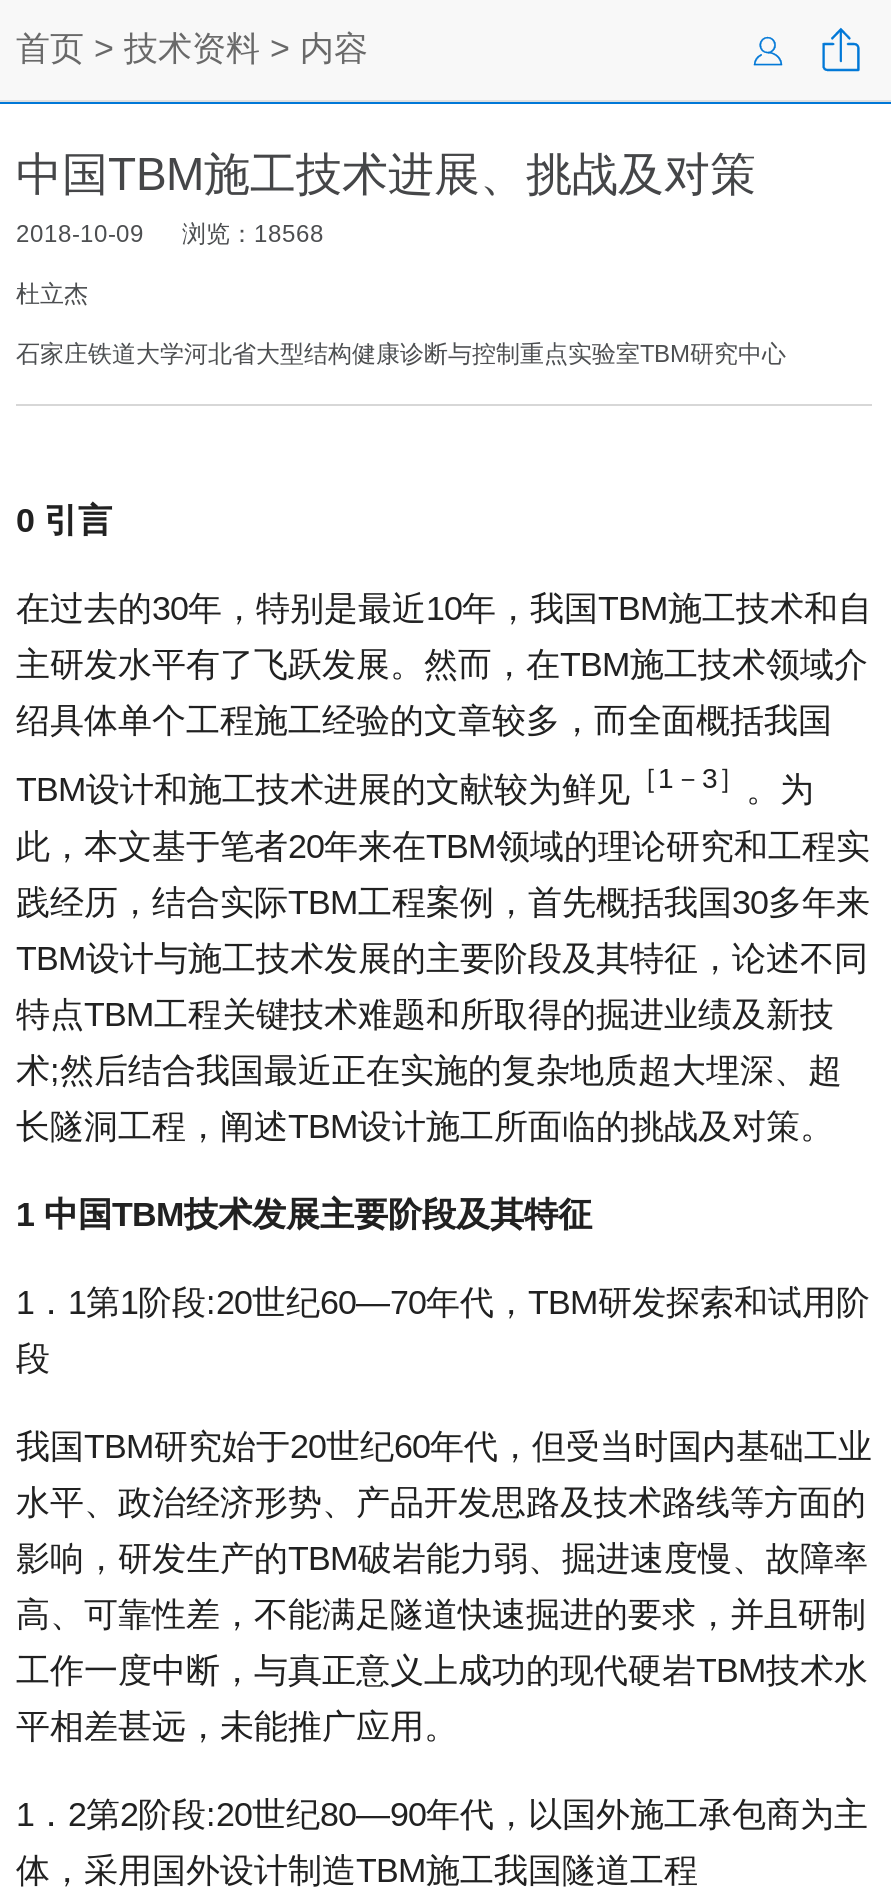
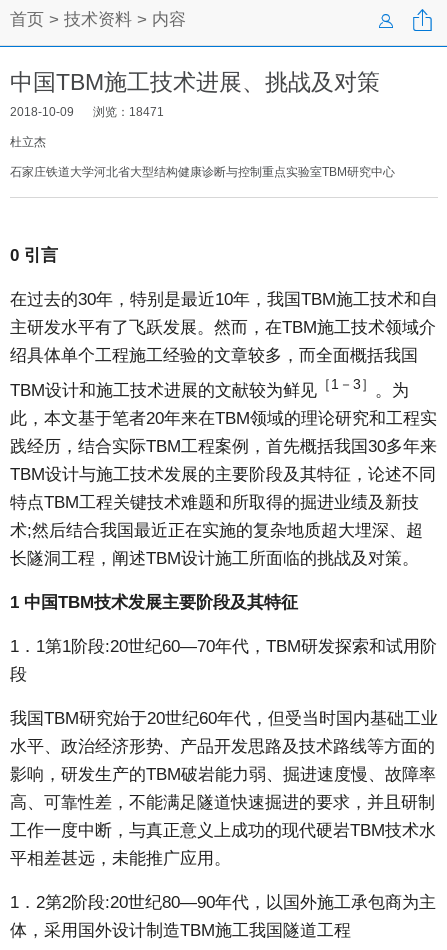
[16,220,324,248] 2018-10-09 浏览：18568 -> [10,105,164,119] 2018-10-09 浏览：18471

